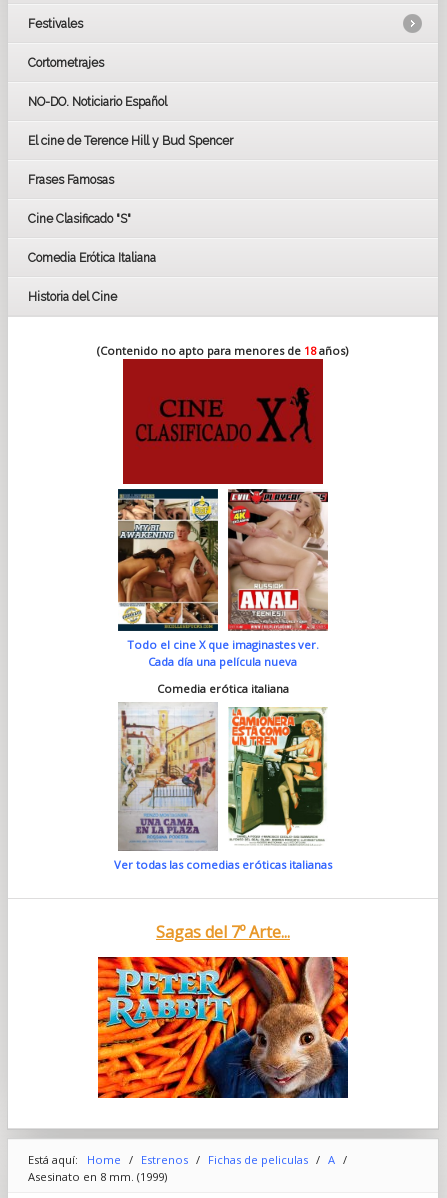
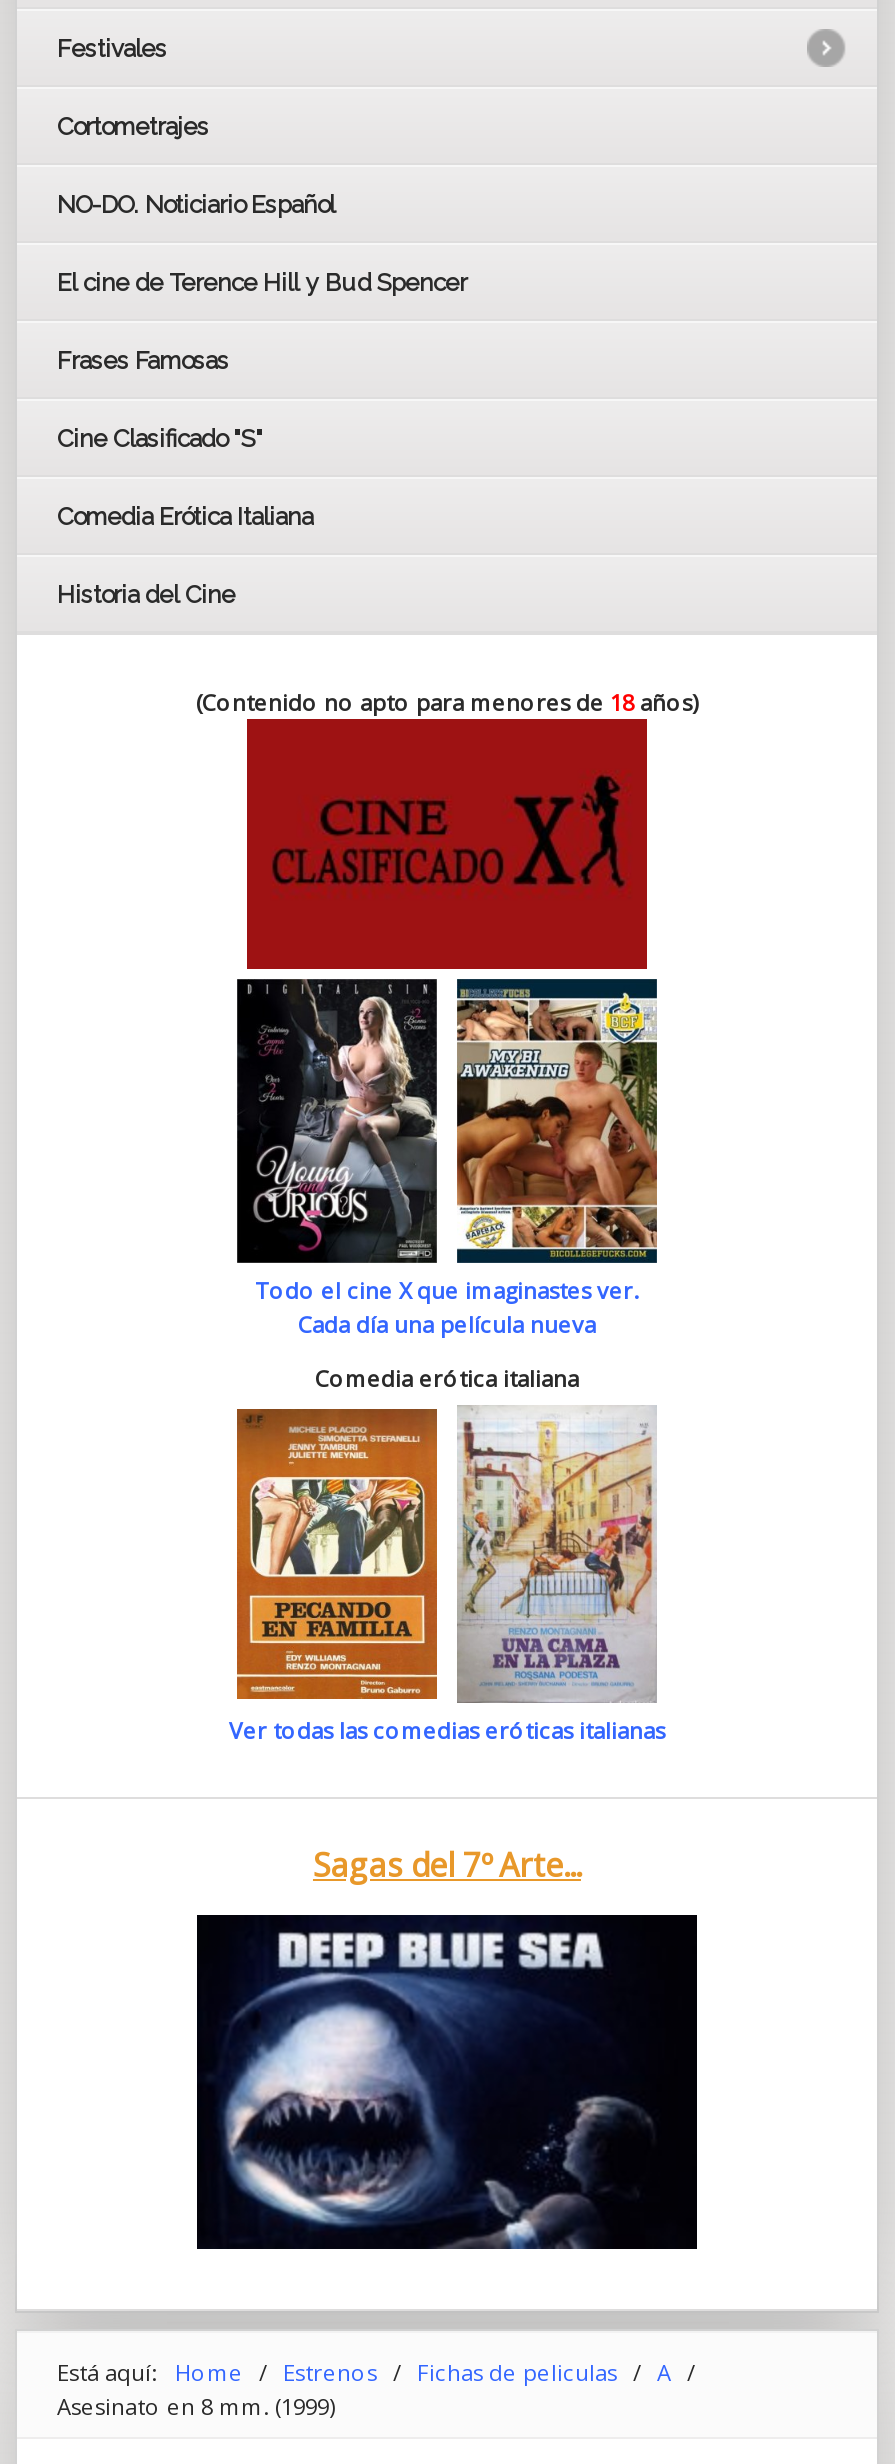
[117,489,219,631] [image] -> [235,979,439,1263] [image]
[227,488,329,632] [image] -> [455,977,659,1265] [image]
[118,703,218,852] [image] -> [235,1407,439,1703] [image]
[228,703,327,851] [image] -> [455,1405,657,1705] [image]
[97,956,349,1099] [image] -> [195,1913,699,2251] [image]

